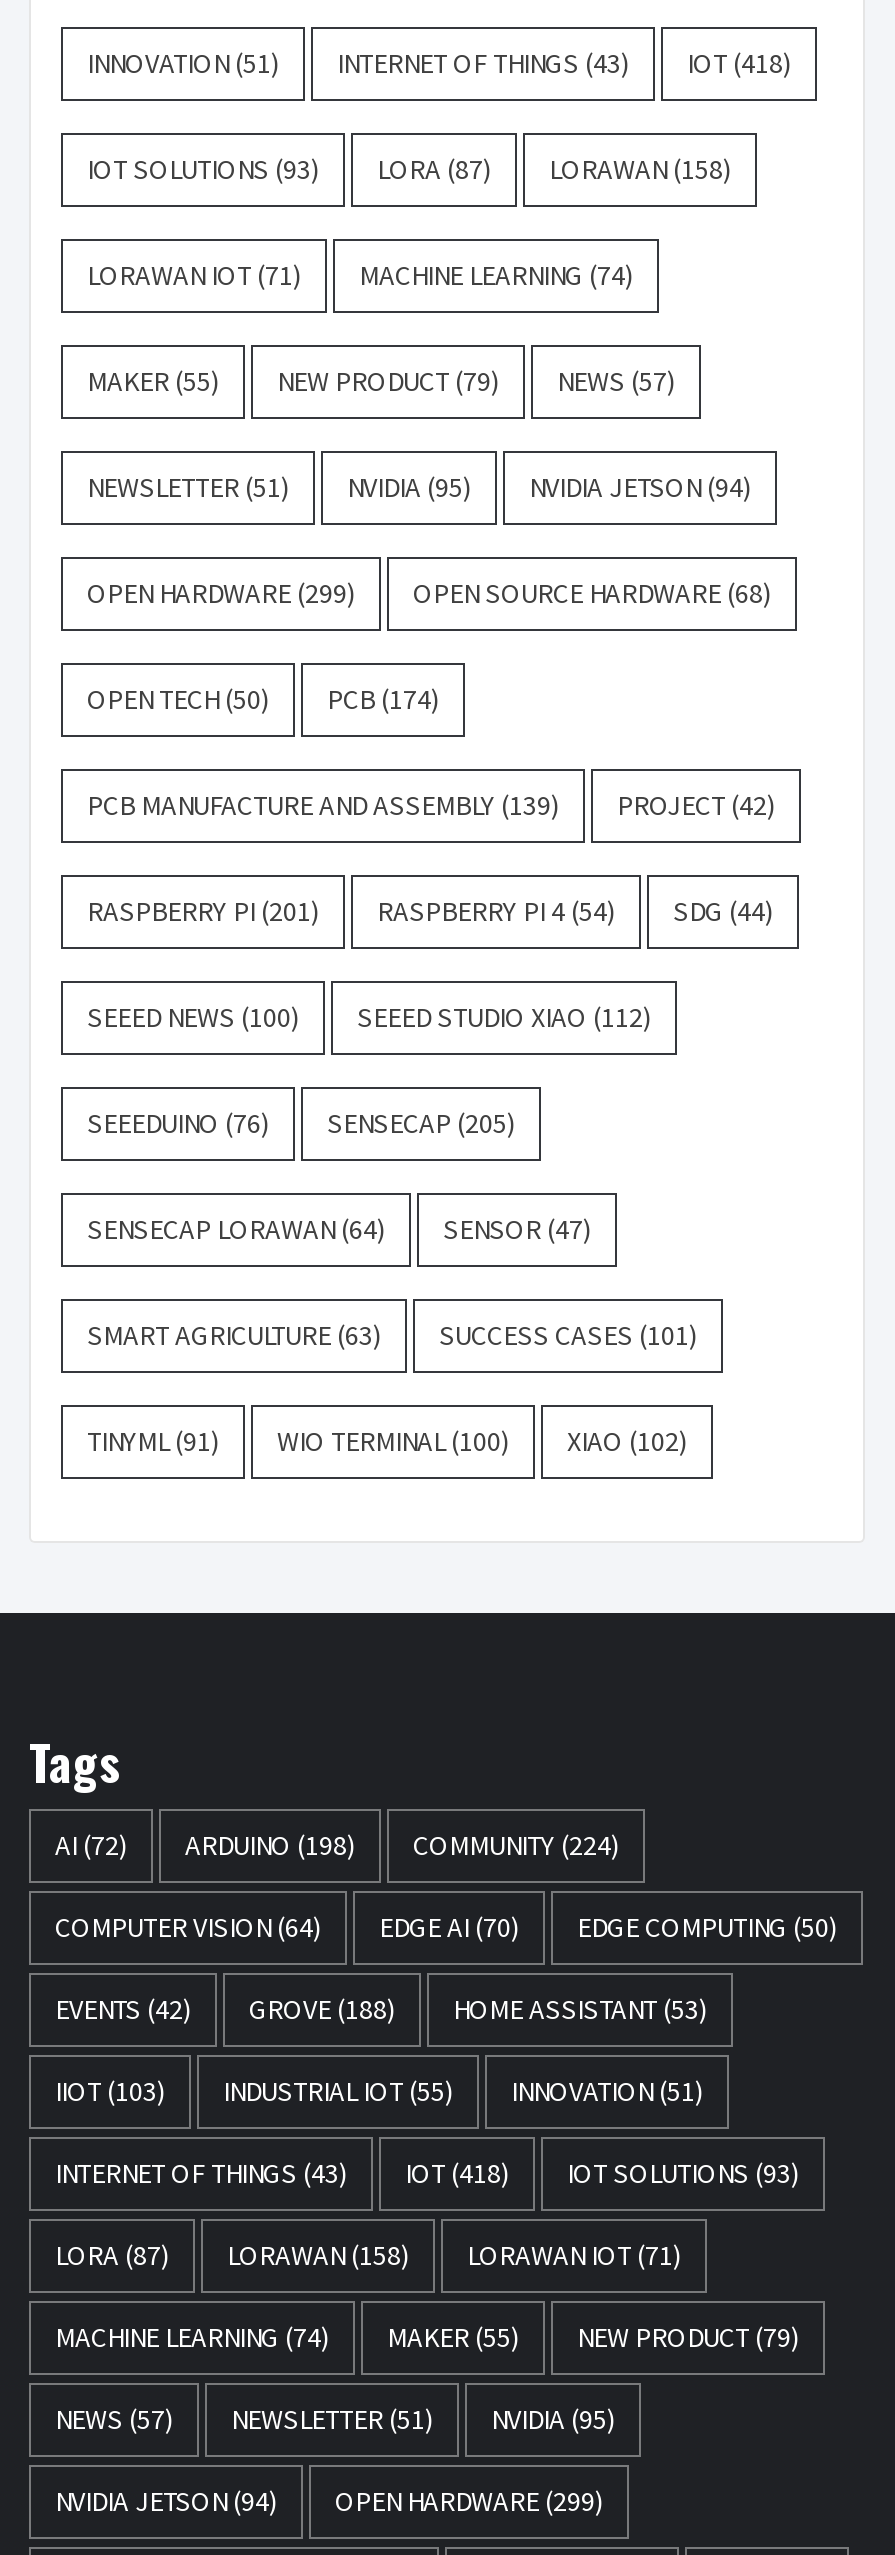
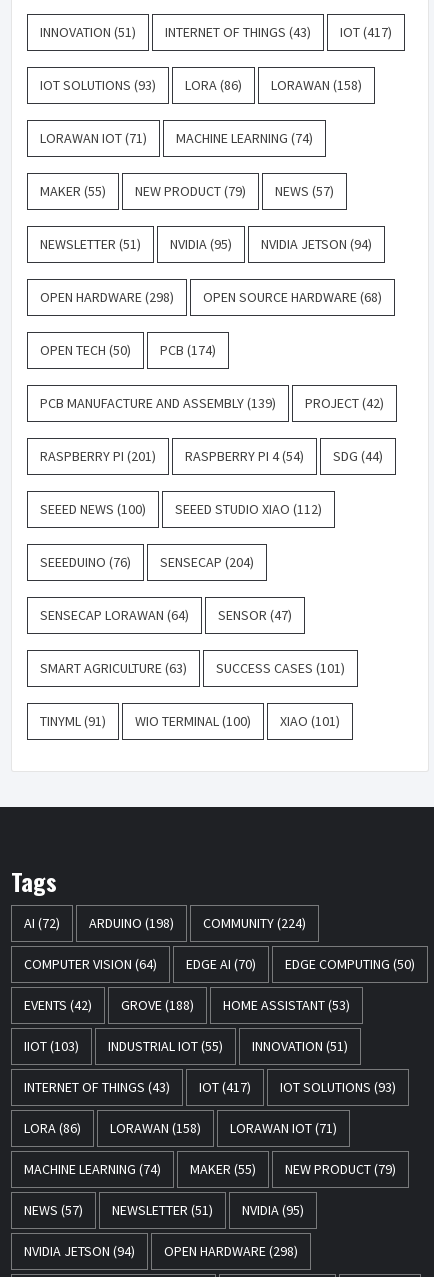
[87,45,791,81] INNOVATION (51) INTERNET OF THINGS (43) IOT (418) -> [40,23,392,41] INNOVATION (51) INTERNET OF THINGS (43) IOT (417)
[87,151,731,187] IOT SOLUTIONS (93) LORA (87) LORAWAN (158) -> [40,76,362,94] IOT SOLUTIONS (93) LORA (86) LORAWAN (158)
[87,575,355,611] OPEN HARDWARE (299) -> [40,288,174,306] OPEN HARDWARE (298)
[87,1105,515,1141] SEEEDUINO (76) SENSECAP (205) -> [40,553,254,571] SEEEDUINO (76) SENSECAP (204)
[87,1423,687,1459] TINYML(91) WIO TERMINAL(100) XIAO (102) -> [40,712,340,730] TINYML(91) WIO TERMINAL(100) XIAO (101)
[55,2155,799,2191] INTERNET OF THINGS (43) IOT (418) IOT SOLUTIONS (93) -> [24,1078,396,1096] INTERNET OF THINGS (43) IOT (417) IOT SOLUTIONS (93)
[55,2237,681,2273] LORA (87) LORAWAN (158) LORAWAN IOT (71) -> [24,1119,337,1137] LORA (86) LORAWAN (158) LORAWAN IOT (71)
[335,2483,603,2519] OPEN HARDWARE (299) -> [164,1242,298,1260] OPEN HARDWARE (298)

